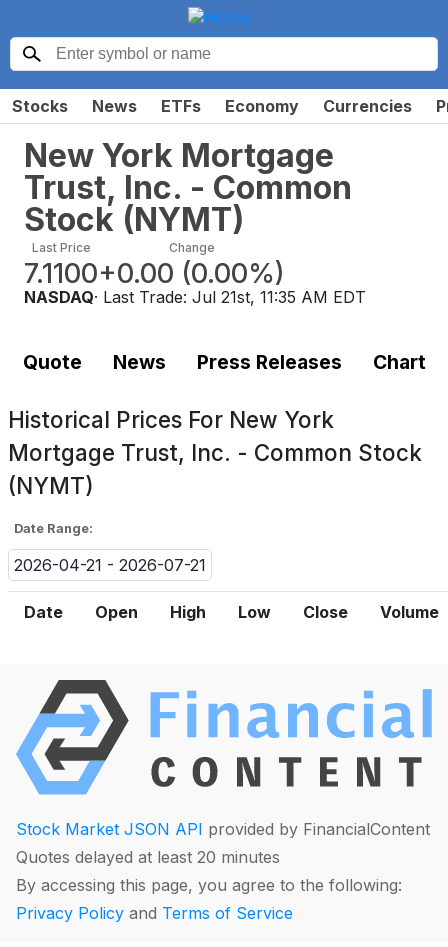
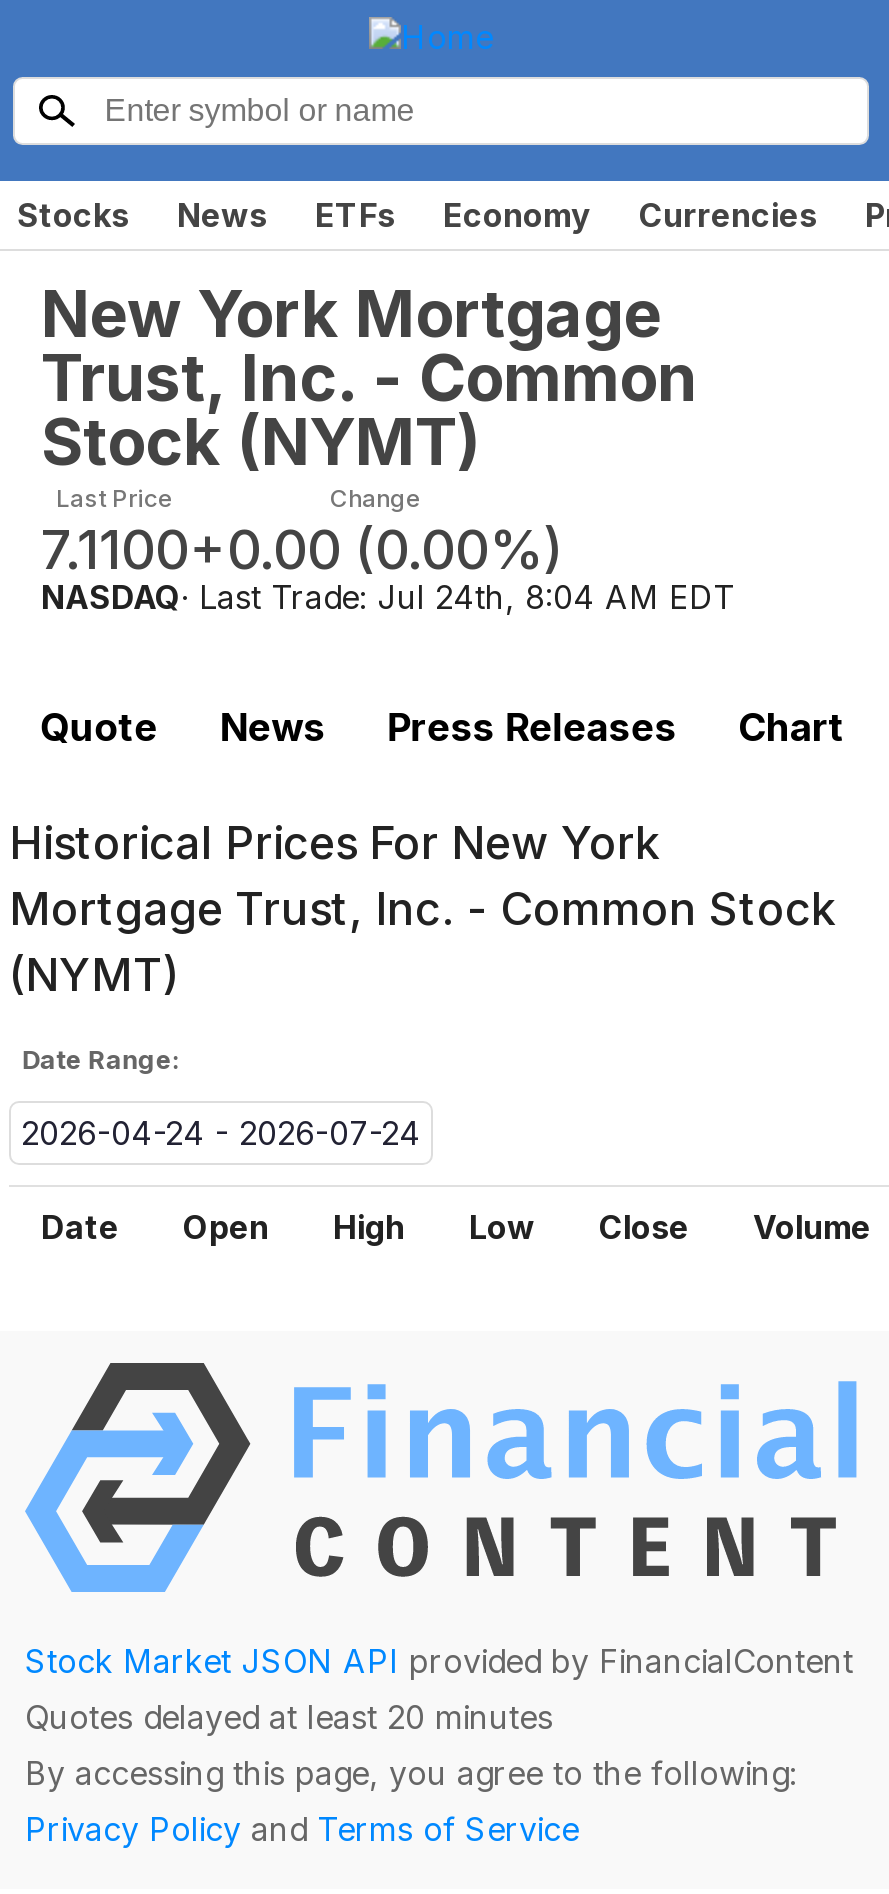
[24,287,366,307] NASDAQ · Last Trade: Jul 21st, 11:35 AM EDT -> [41,576,735,616] NASDAQ · Last Trade: Jul 24th, 8:04 AM EDT
[14,555,206,575] 2026-04-21 - 2026-07-21 -> [21,1114,421,1154] 2026-04-24 - 2026-07-24

